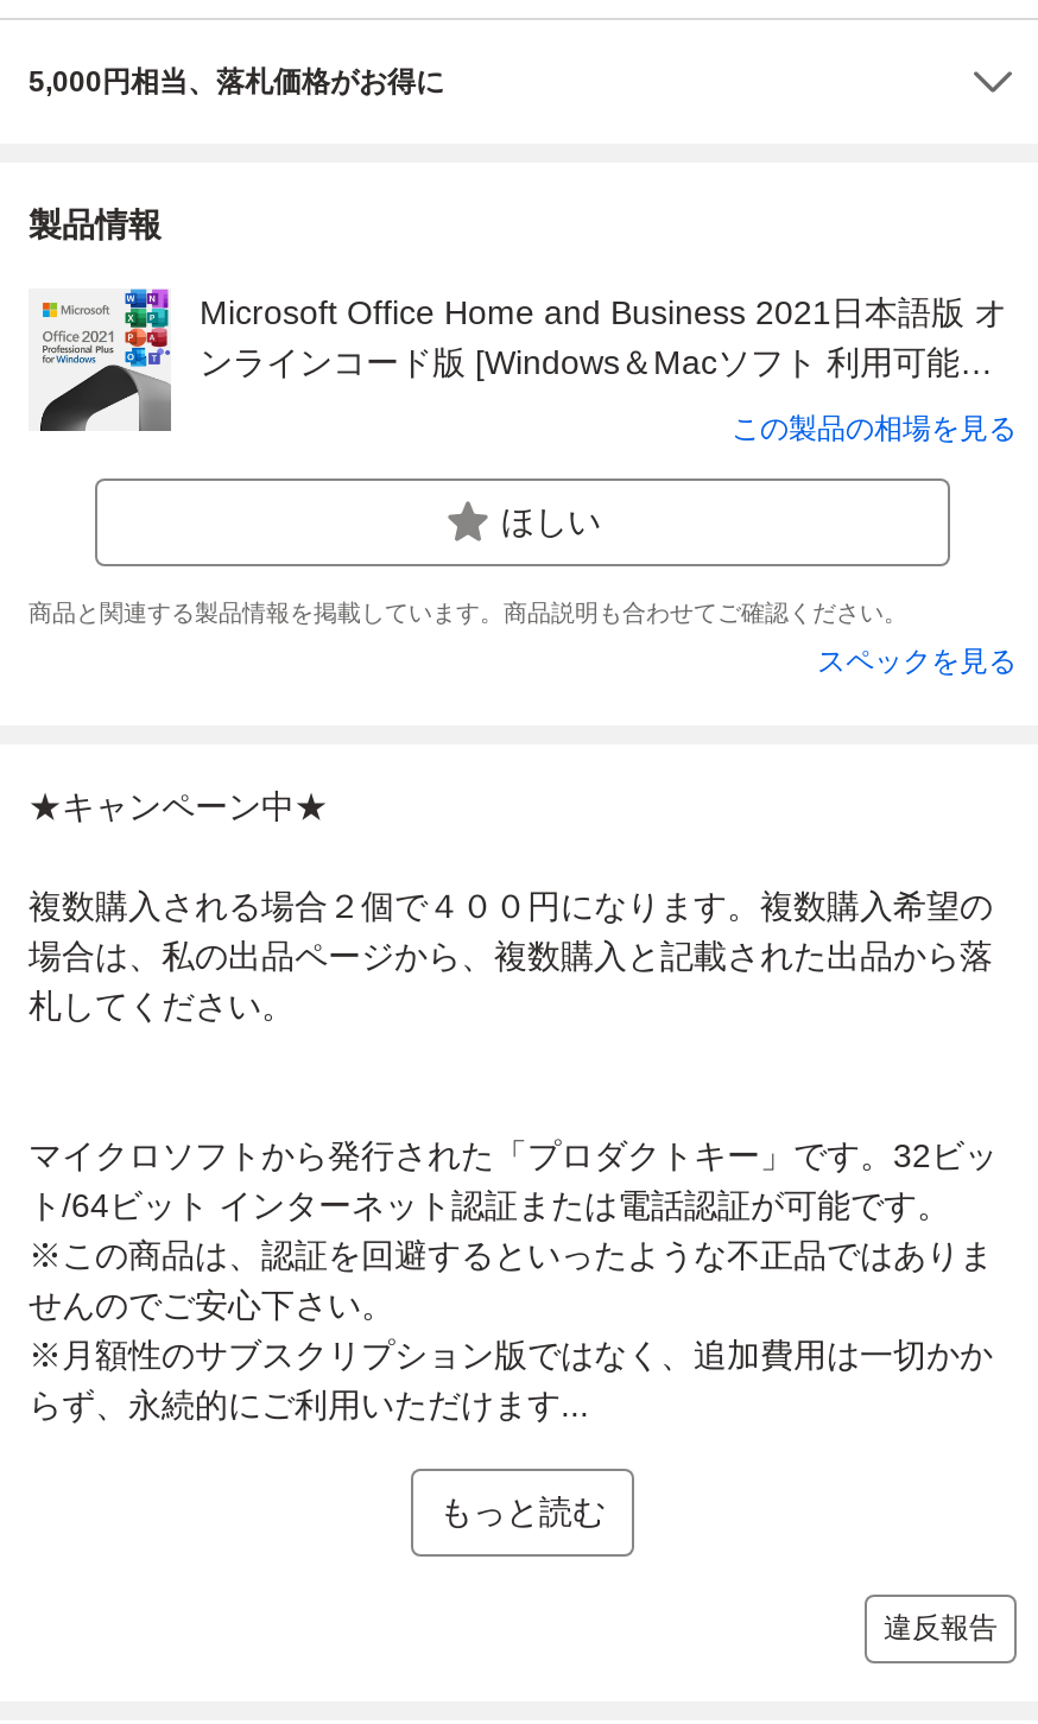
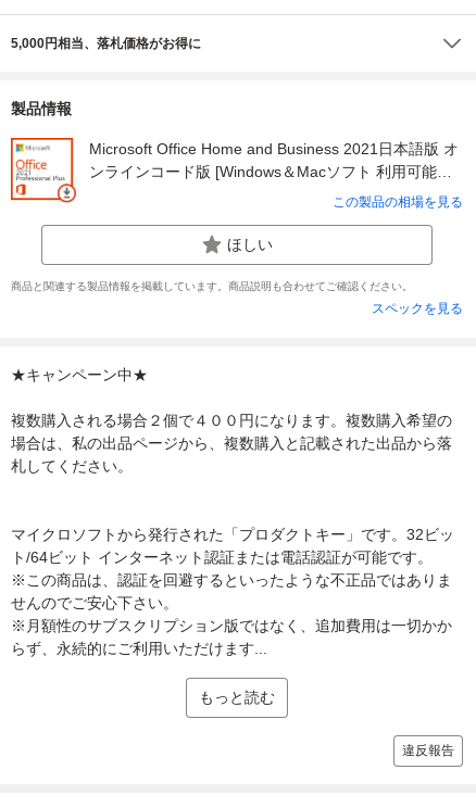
[29,286,173,433] [image] -> [10,136,77,204] [image]

